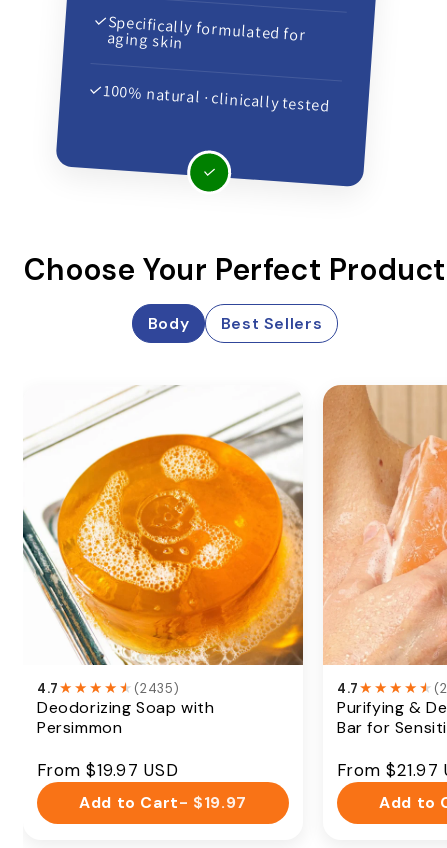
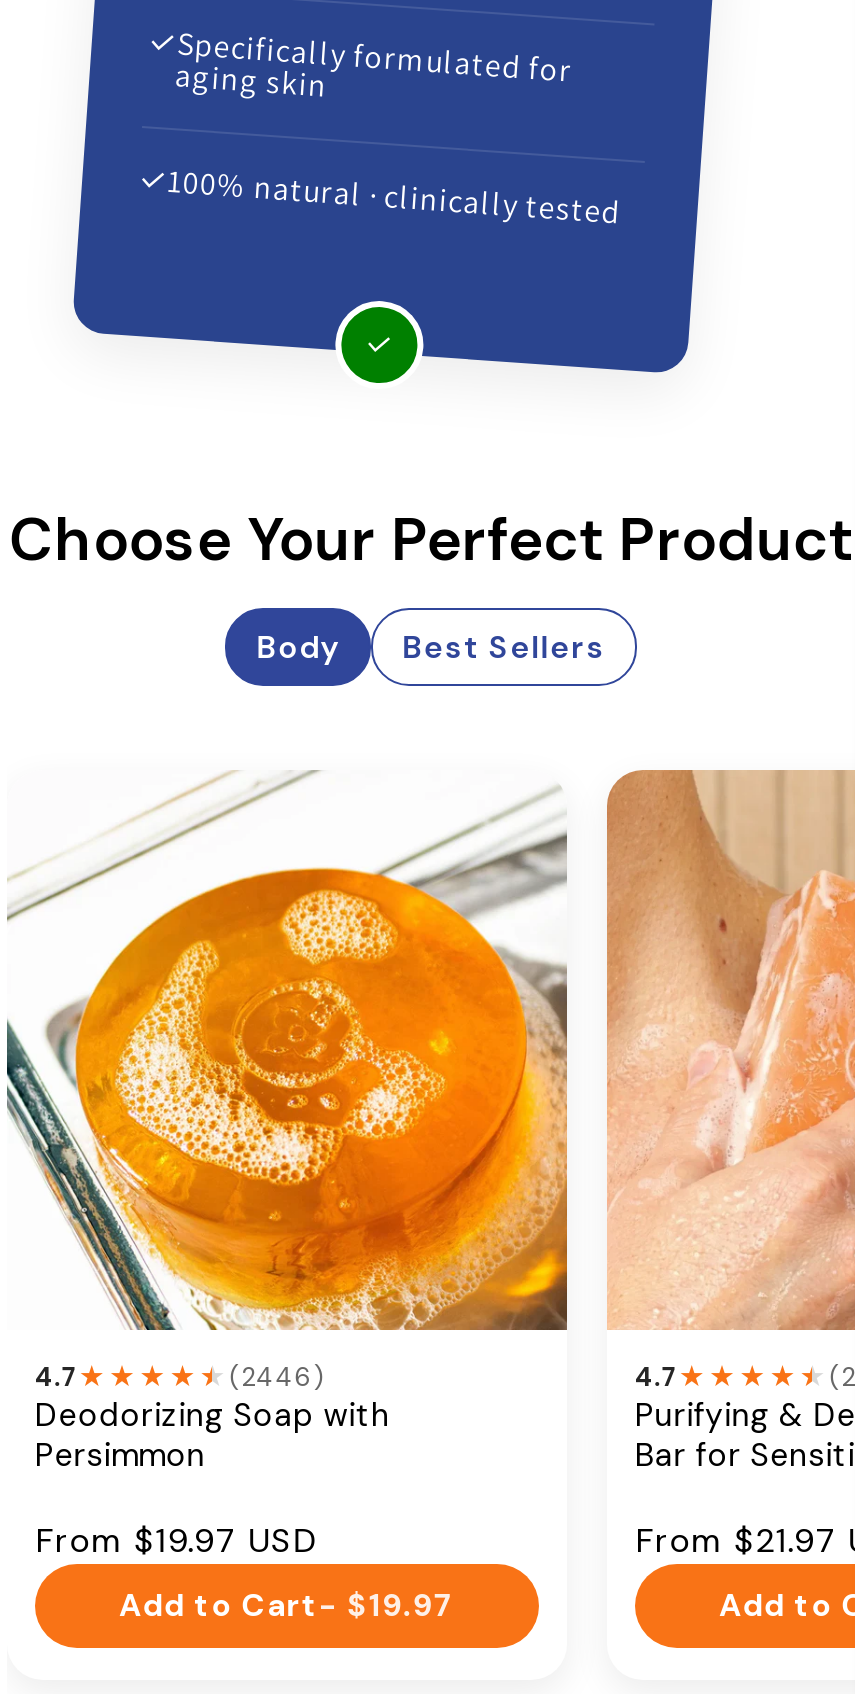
[134,680,179,697] (2435) -> [230,1360,325,1394] (2446)

